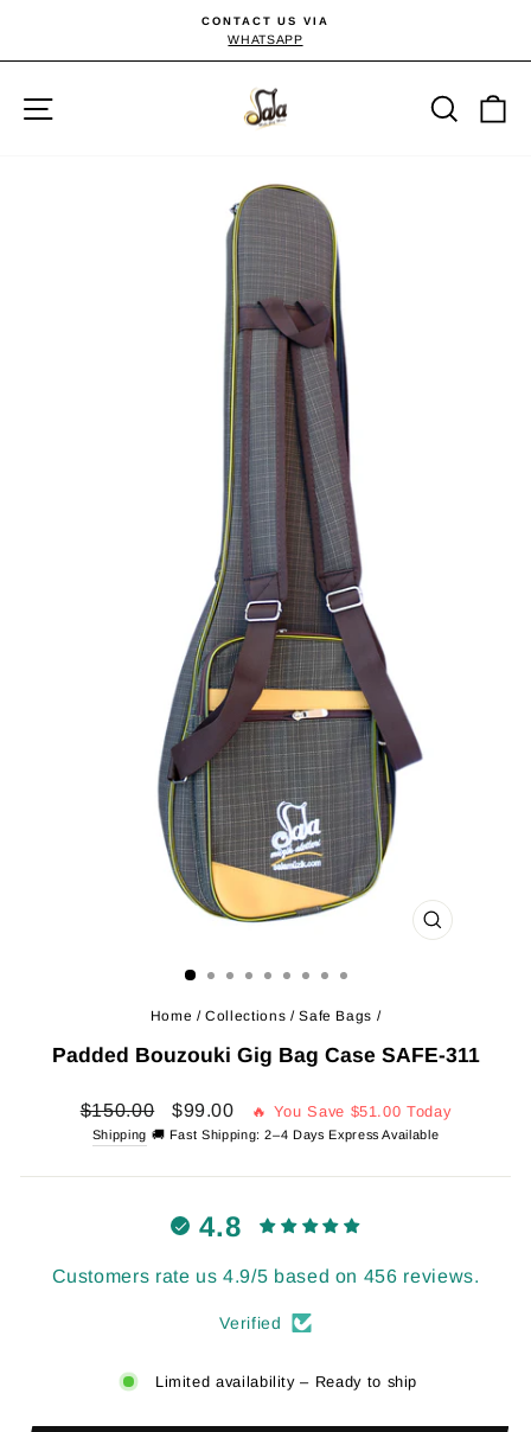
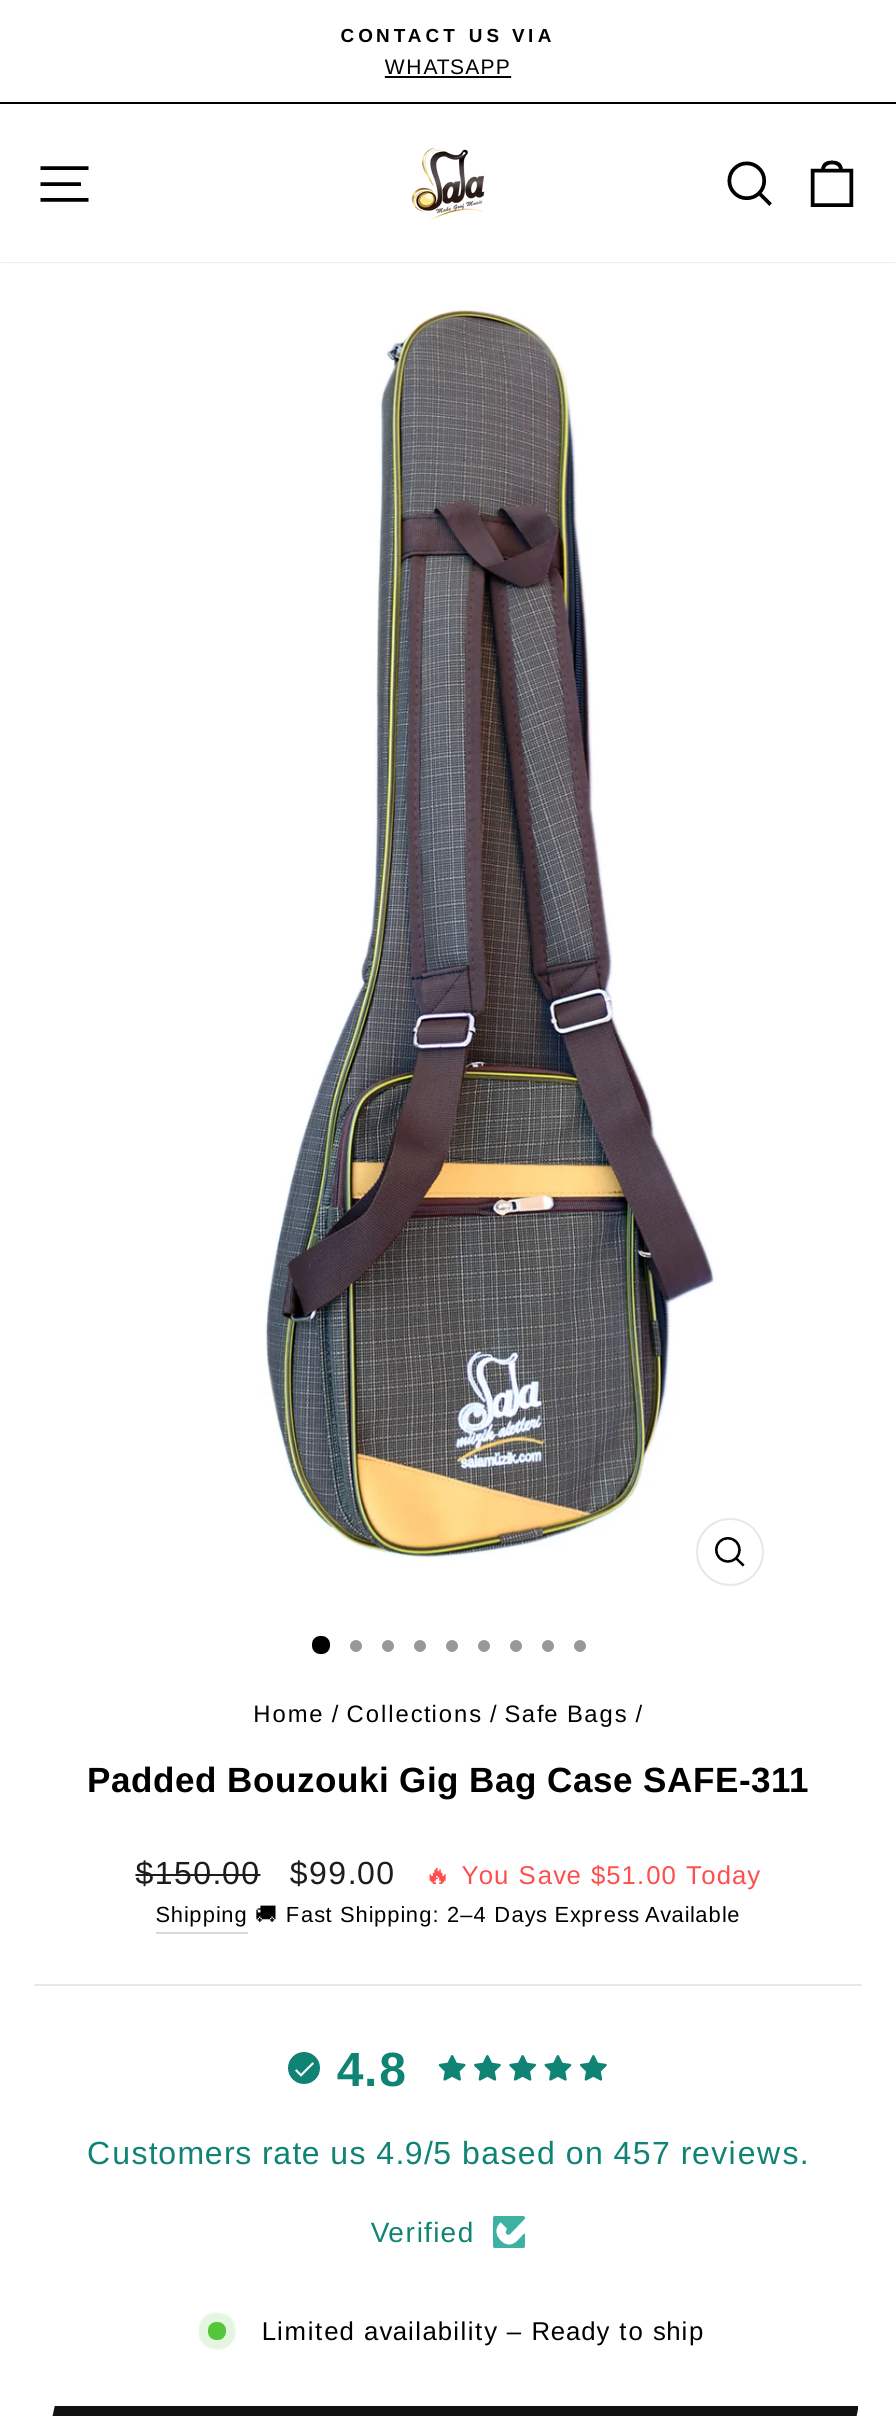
[52,1266,479,1286] Customers rate us 4.9/5 based on 456 reviews. -> [87,2136,809,2170] Customers rate us 4.9/5 based on 457 reviews.

